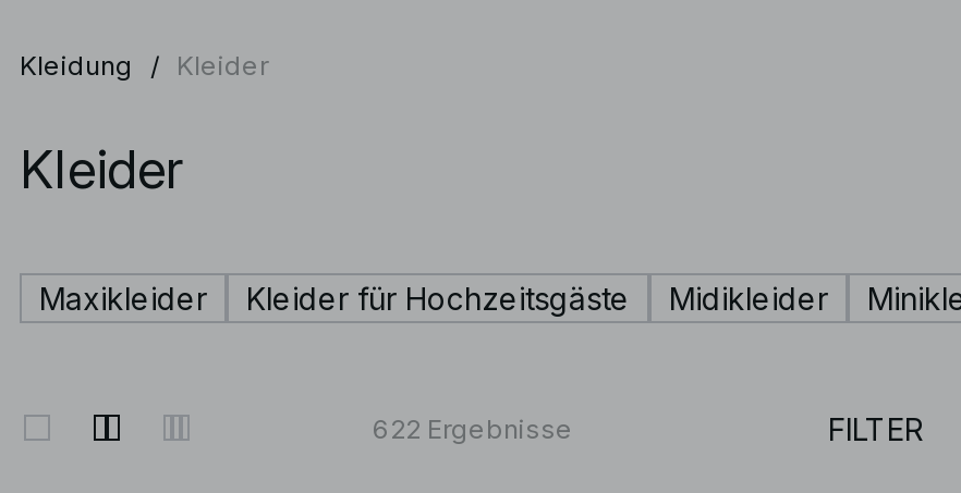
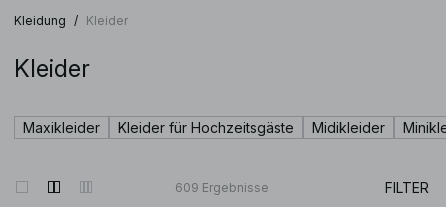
[373,411,573,444] 622 Ergebnisse -> [175,179,269,194] 609 Ergebnisse

